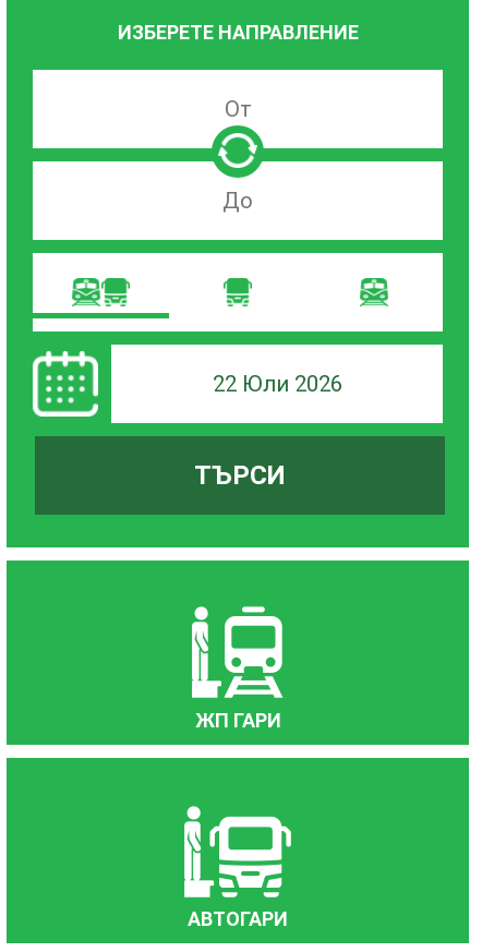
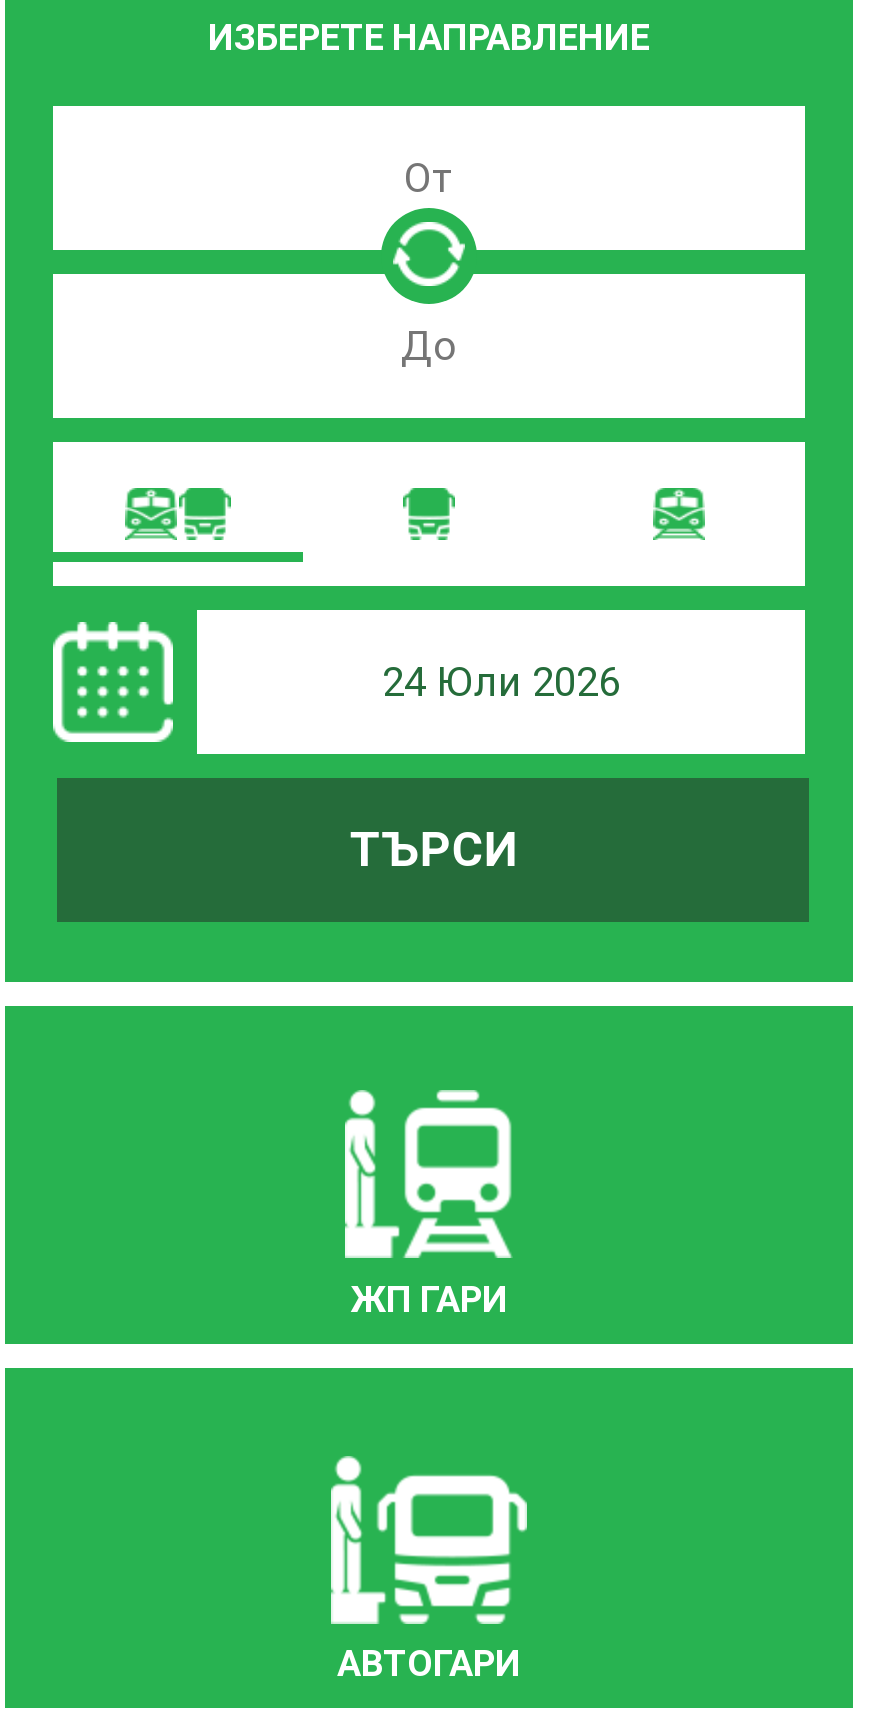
[212,371,342,397] 22 Юли 2026 -> [382,658,620,706] 24 Юли 2026

